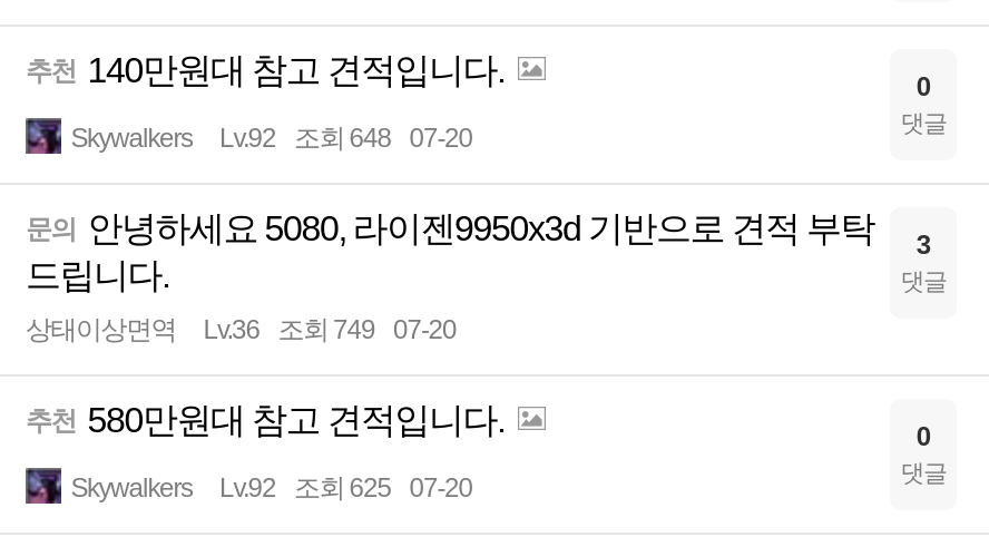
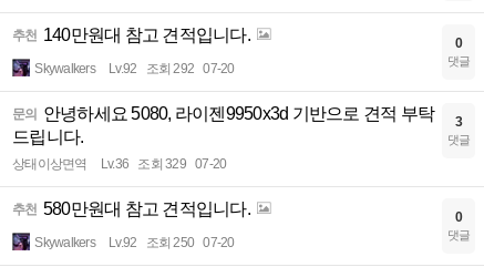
[71,123,472,154] Skywalkers Lv.92 조회 648 07-20 -> [35,61,234,77] Skywalkers Lv.92 조회 292 07-20
[26,315,456,346] 상태이상면역 Lv.36 조회 749 07-20 -> [12,156,226,172] 상태이상면역 Lv.36 조회 329 07-20
[71,473,472,504] Skywalkers Lv.92 조회 625 07-20 -> [35,235,234,251] Skywalkers Lv.92 조회 250 07-20

